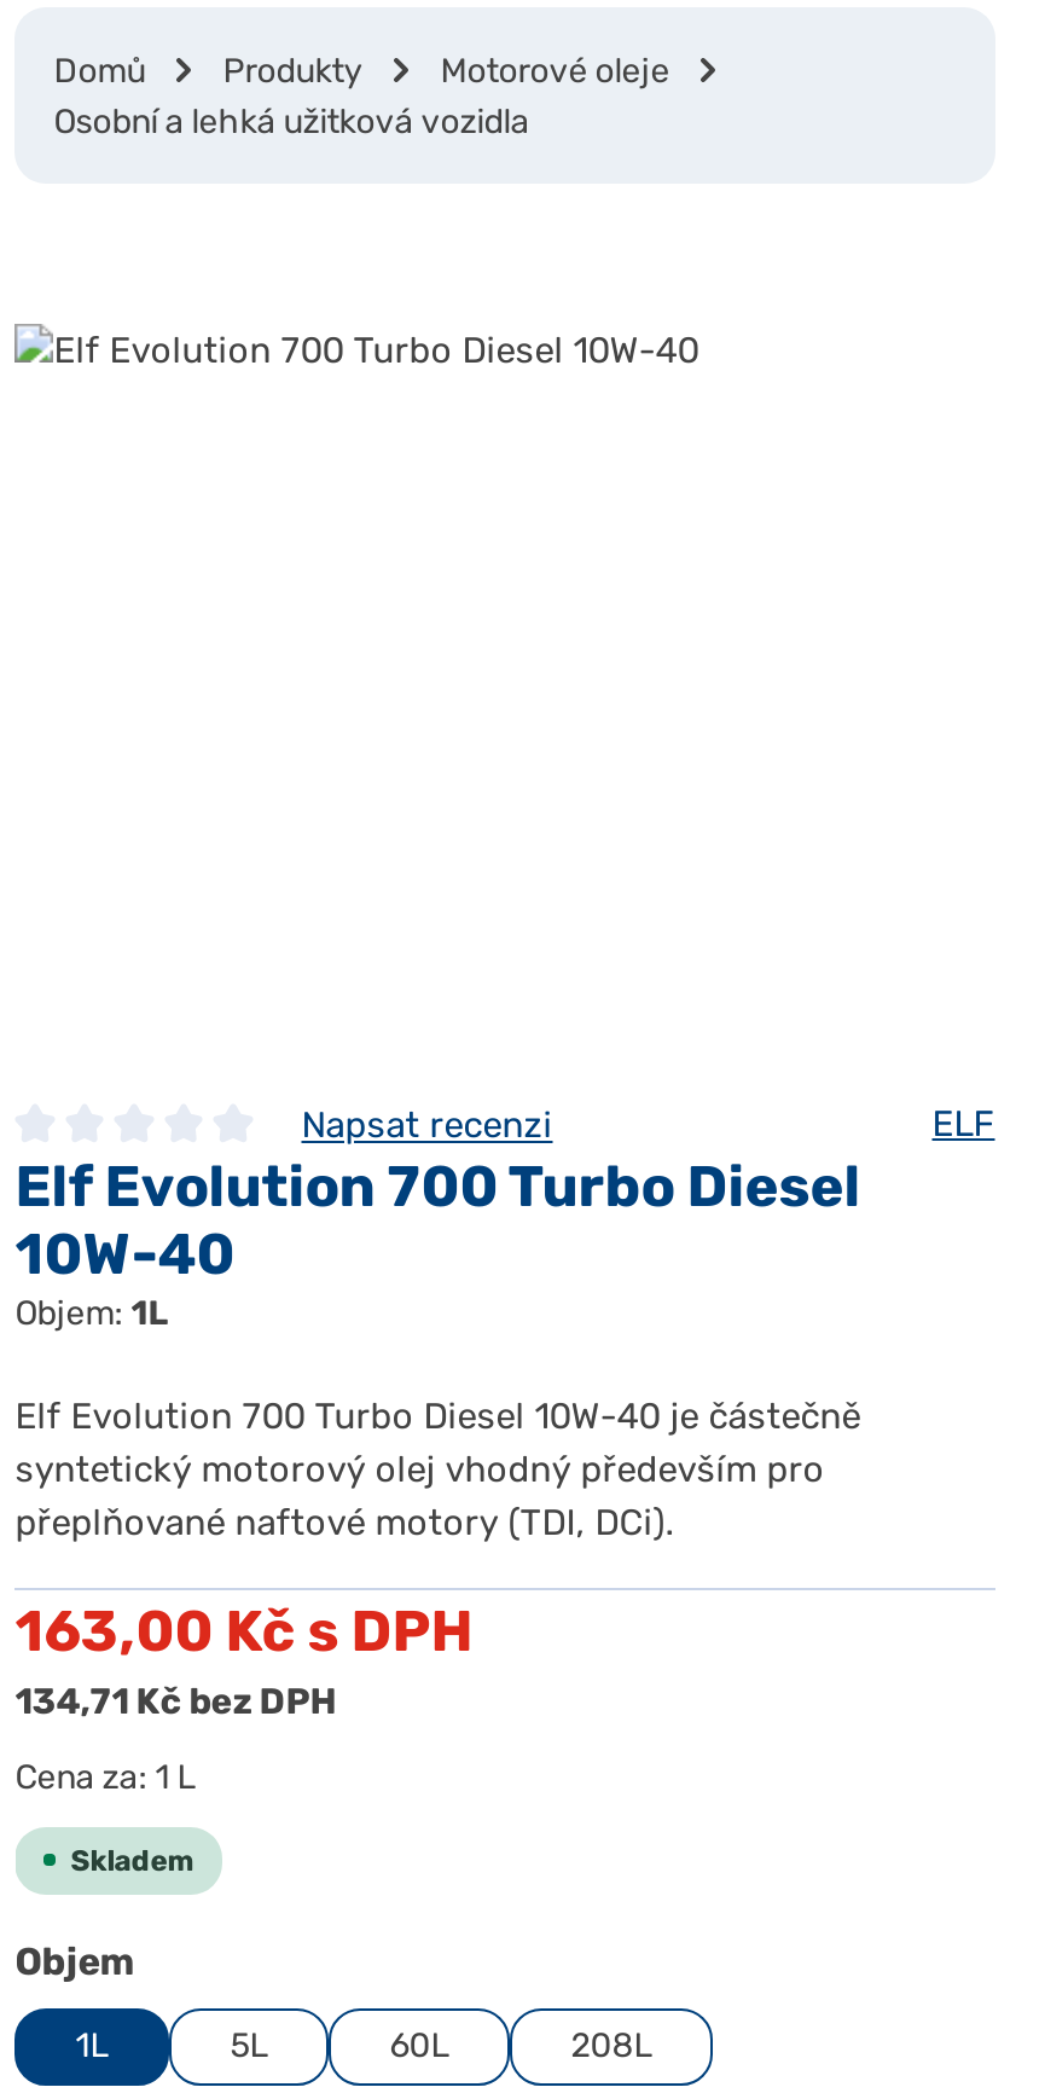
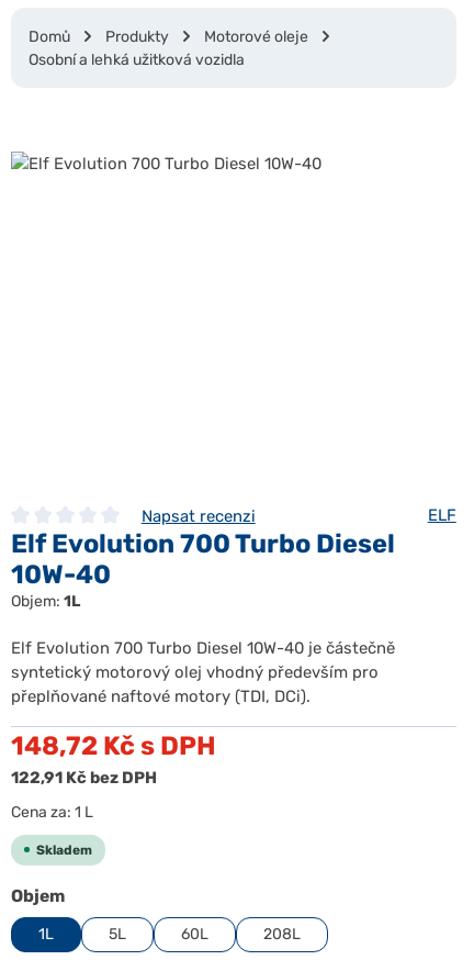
[15,1597,474,1665] 163,00 Kč s DPH -> [11,730,216,761] 148,72 Kč s DPH
[15,1679,336,1723] 134,71 Kč bez DPH -> [11,768,157,787] 122,91 Kč bez DPH

